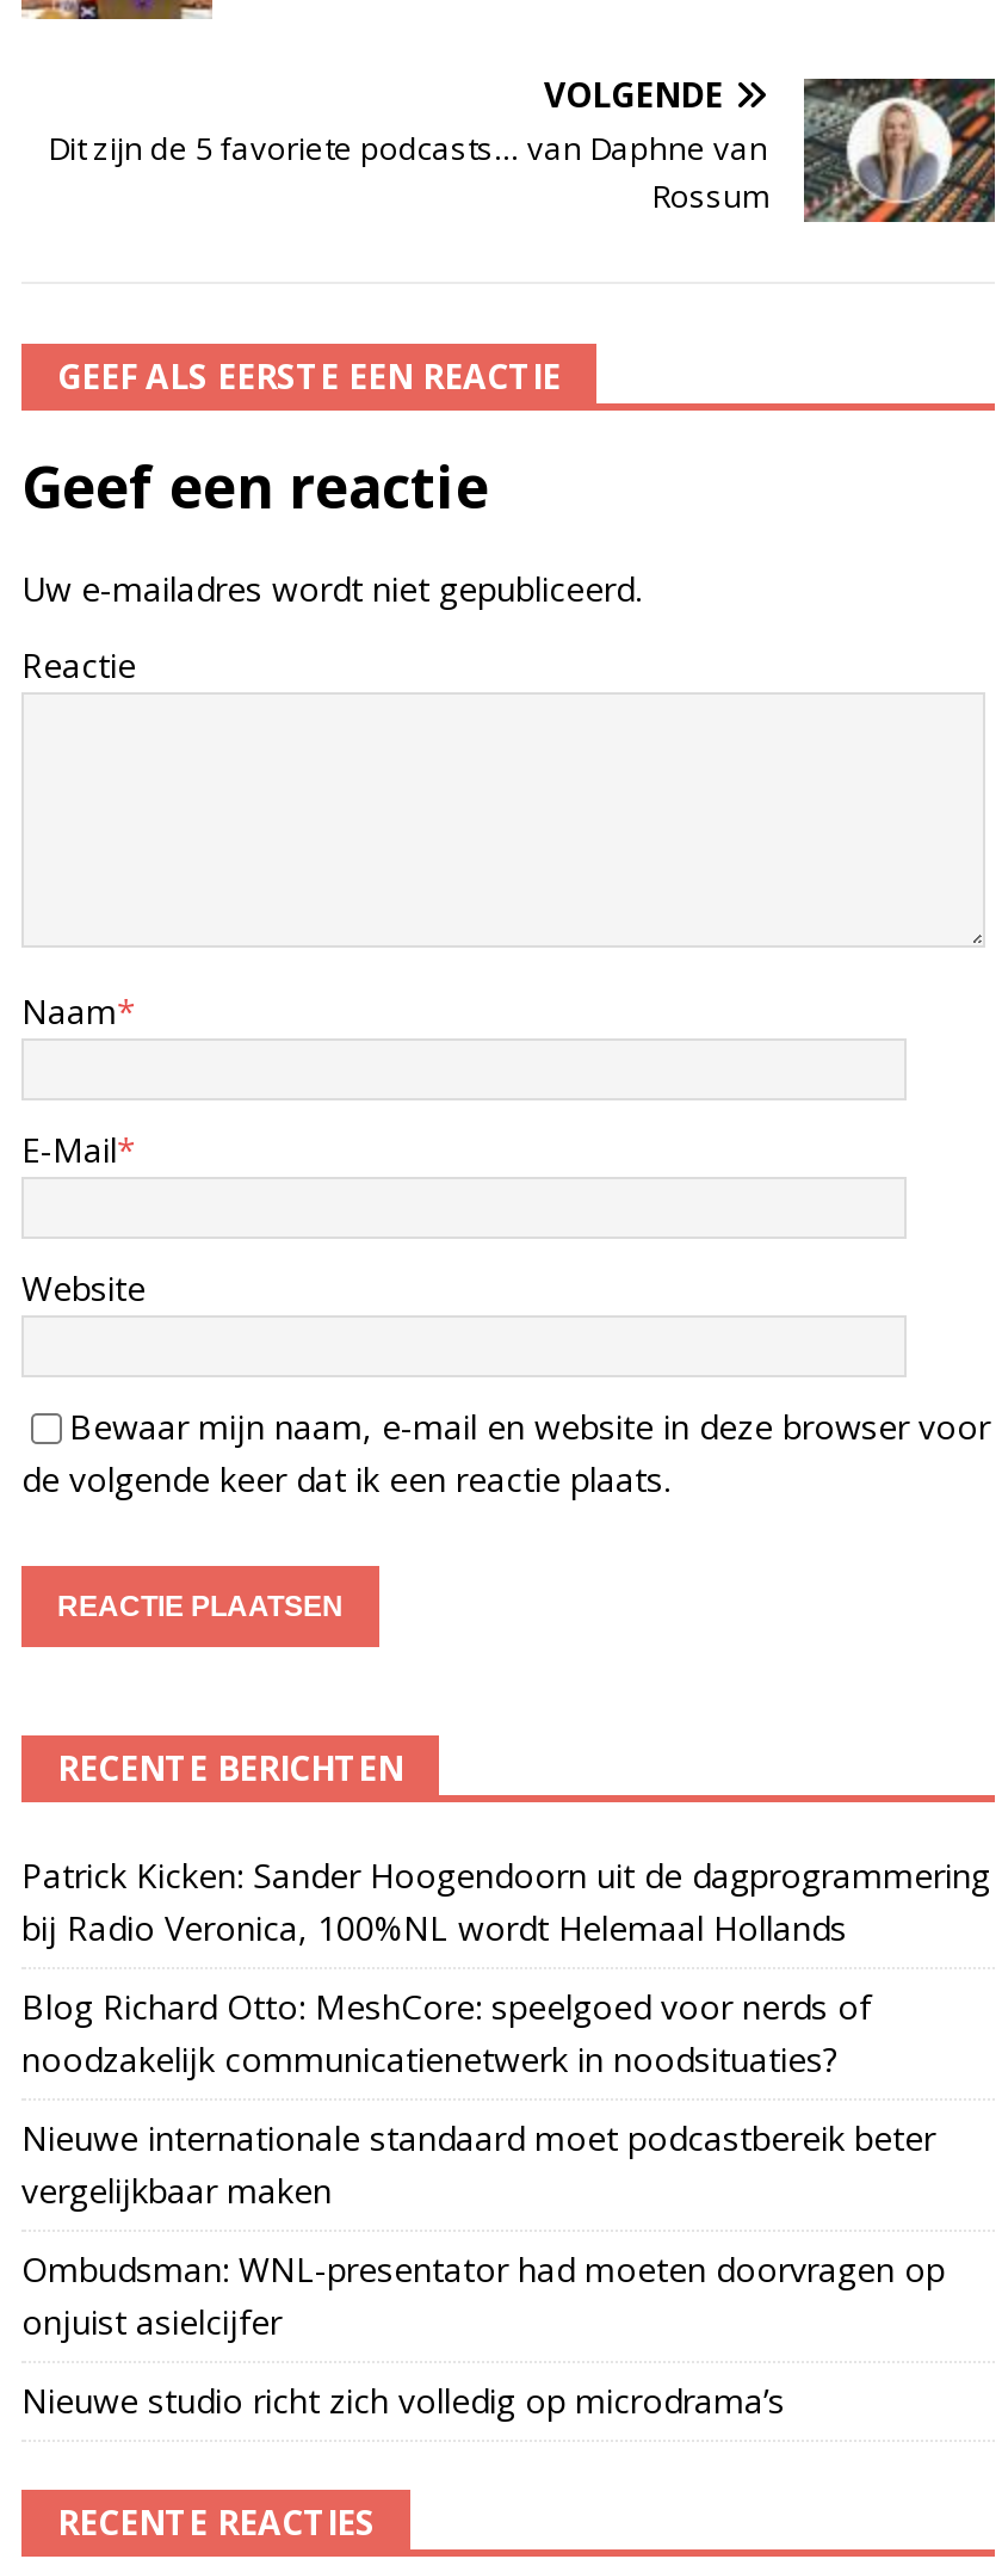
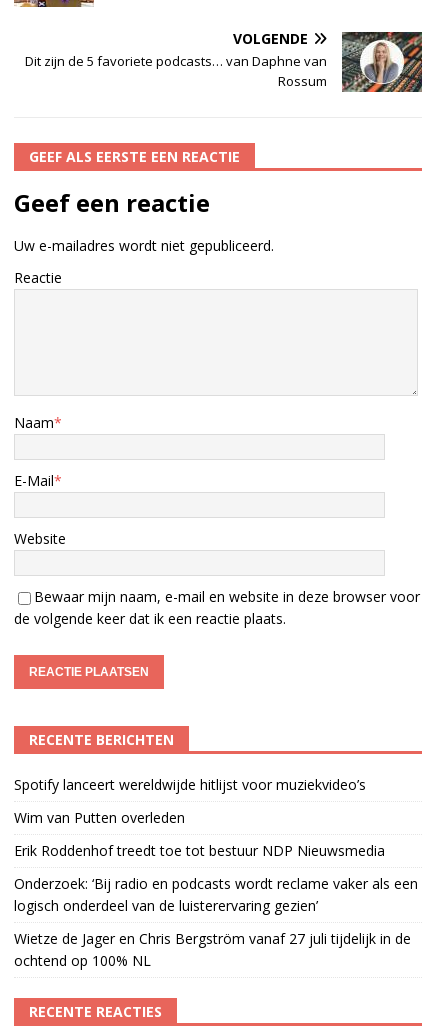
[21,1851,990,1949] Patrick Kicken: Sander Hoogendoorn uit de dagprogrammering | bij Radio Veronica, 100%NL wordt Helemaal Hollands -> [14,775,366,794] Spotify lanceert wereldwijde hitlijst voor muziekvideo’s
[21,1983,871,2080] Blog Richard Otto: MeshCore: speelgoed voor nerds of | noodzakelijk communicatienetwerk in noodsituaties? -> [14,808,185,827] Wim van Putten overleden
[21,2114,935,2212] Nieuwe internationale standaard moet podcastbereik beter | vergelijkbaar maken -> [14,841,385,860] Erik Roddenhof treedt toe tot bestuur NDP Nieuwsmedia
[21,2245,945,2343] Ombudsman: WNL-presentator had moeten doorvragen op | onjuist asielcijfer -> [14,874,418,915] Onderzoek: ‘Bij radio en podcasts wordt reclame vaker als een | logisch onderdeel van de luisterervaring gezien’
[21,2376,785,2422] Nieuwe studio richt zich volledig op microdrama’s -> [14,929,411,970] Wietze de Jager en Chris Bergström vanaf 27 juli tijdelijk in de | ochtend op 100% NL

